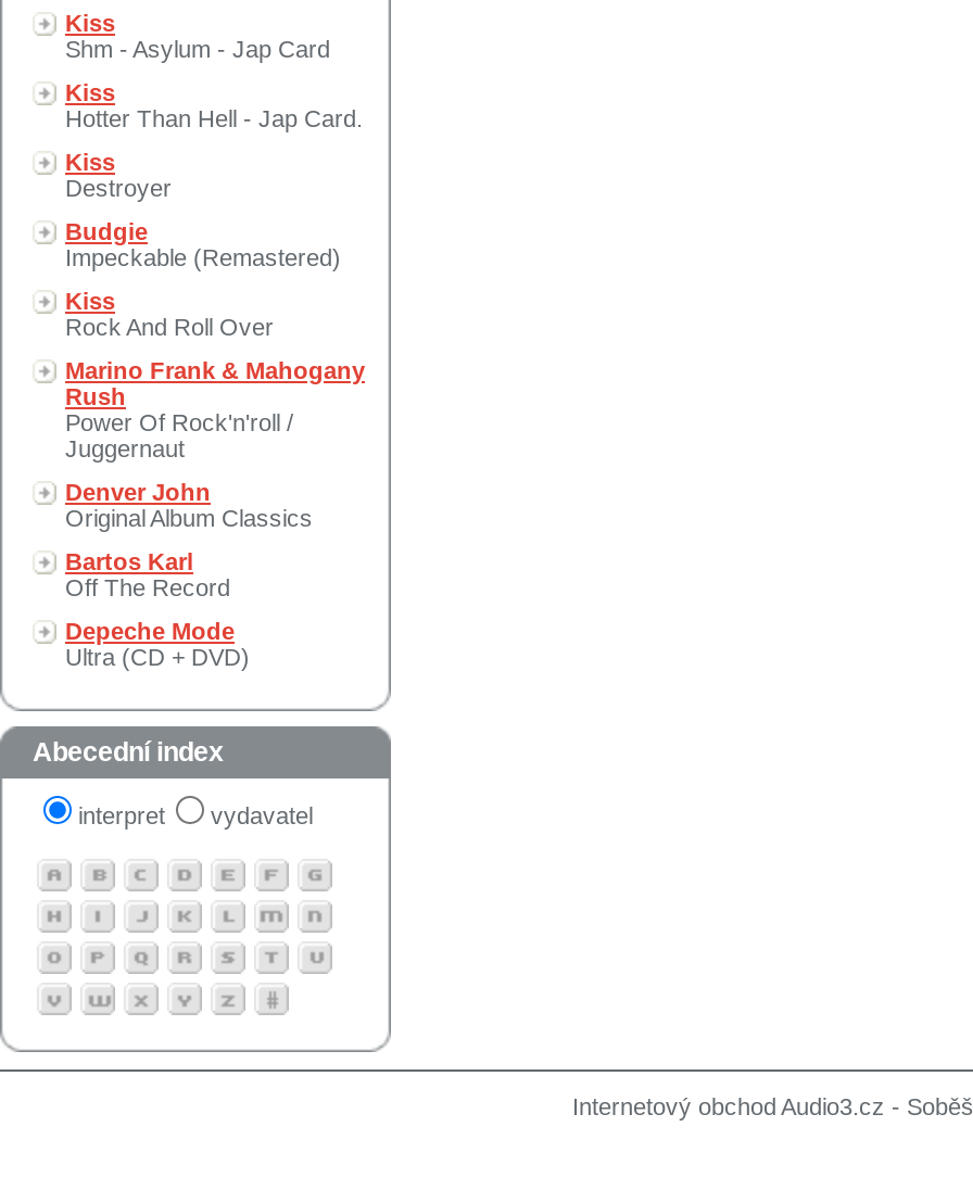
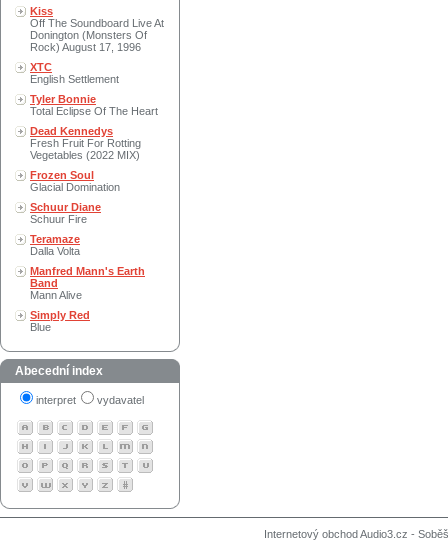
[65,36,330,62] Shm - Asylum - Jap Card -> [30,17,164,53] Off The Soundboard Live At | Donington (Monsters Of | Rock) August 17, 1996
[65,79,363,131] Kiss | Hotter Than Hell - Jap Card. -> [30,61,119,85] XTC | English Settlement
[65,149,172,201] Kiss | Destroyer -> [30,93,158,117] Tyler Bonnie | Total Eclipse Of The Heart
[65,218,341,270] Budgie | Impeckable (Remastered) -> [30,125,141,161] Dead Kennedys | Fresh Fruit For Rotting | Vegetables (2022 MIX)
[65,288,274,340] Kiss | Rock And Roll Over -> [30,169,120,193] Frozen Soul | Glacial Domination
[65,357,365,461] Marino Frank & Mahogany | Rush | Power Of Rock'n'roll / | Juggernaut -> [30,201,101,225] Schuur Diane | Schuur Fire
[65,479,313,531] Denver John | Original Album Classics -> [30,233,80,257] Teramaze | Dalla Volta
[65,548,230,600] Bartos Karl | Off The Record -> [30,265,145,301] Manfred Mann's Earth | Band | Mann Alive
[65,618,250,670] Depeche Mode | Ultra (CD + DVD) -> [30,309,90,333] Simply Red | Blue

